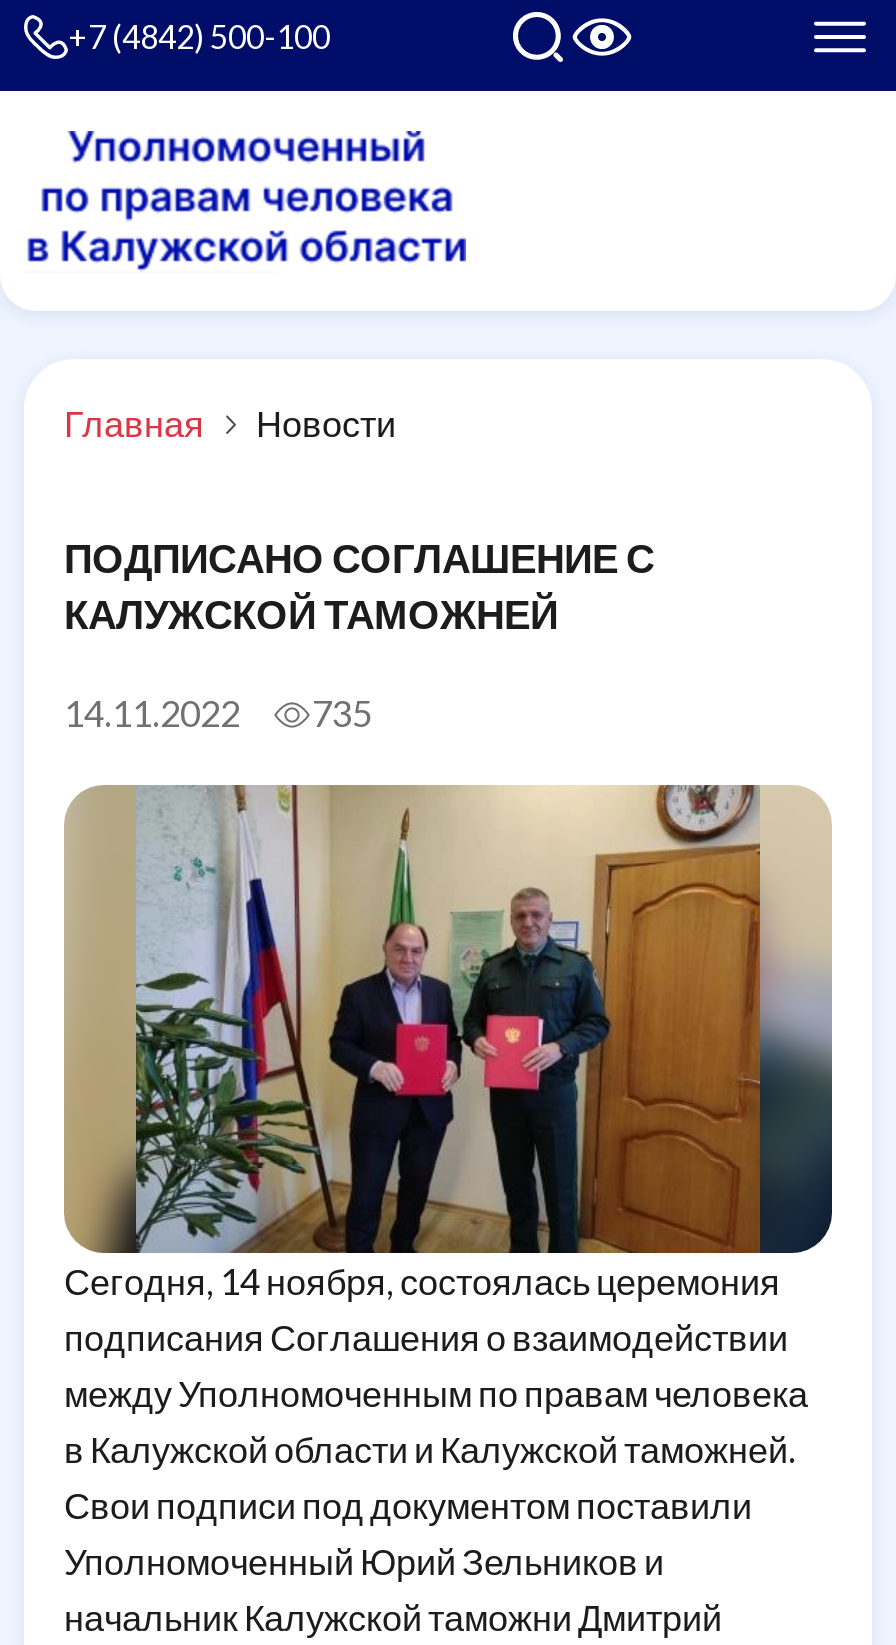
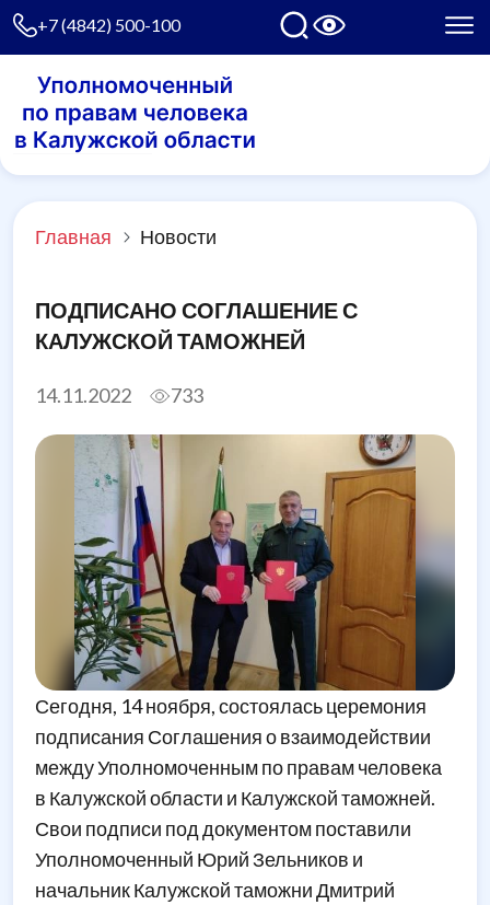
[64,691,372,735] 14.11.2022 735 -> [35,383,203,407] 14.11.2022 733

